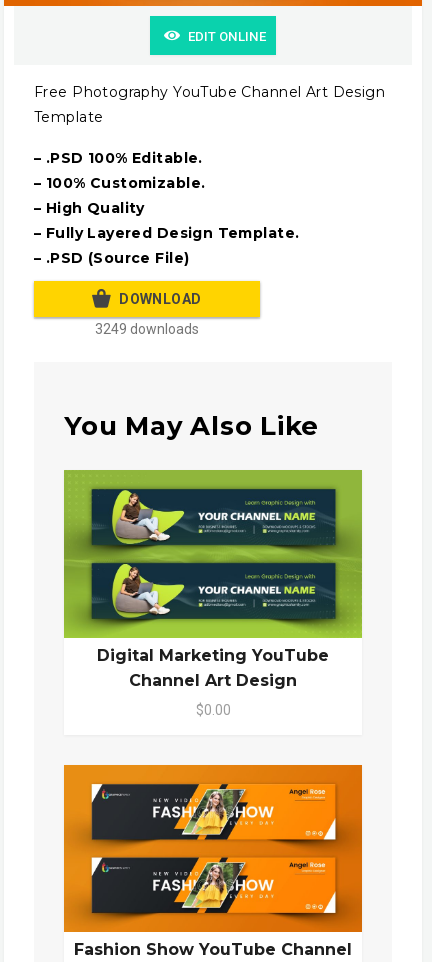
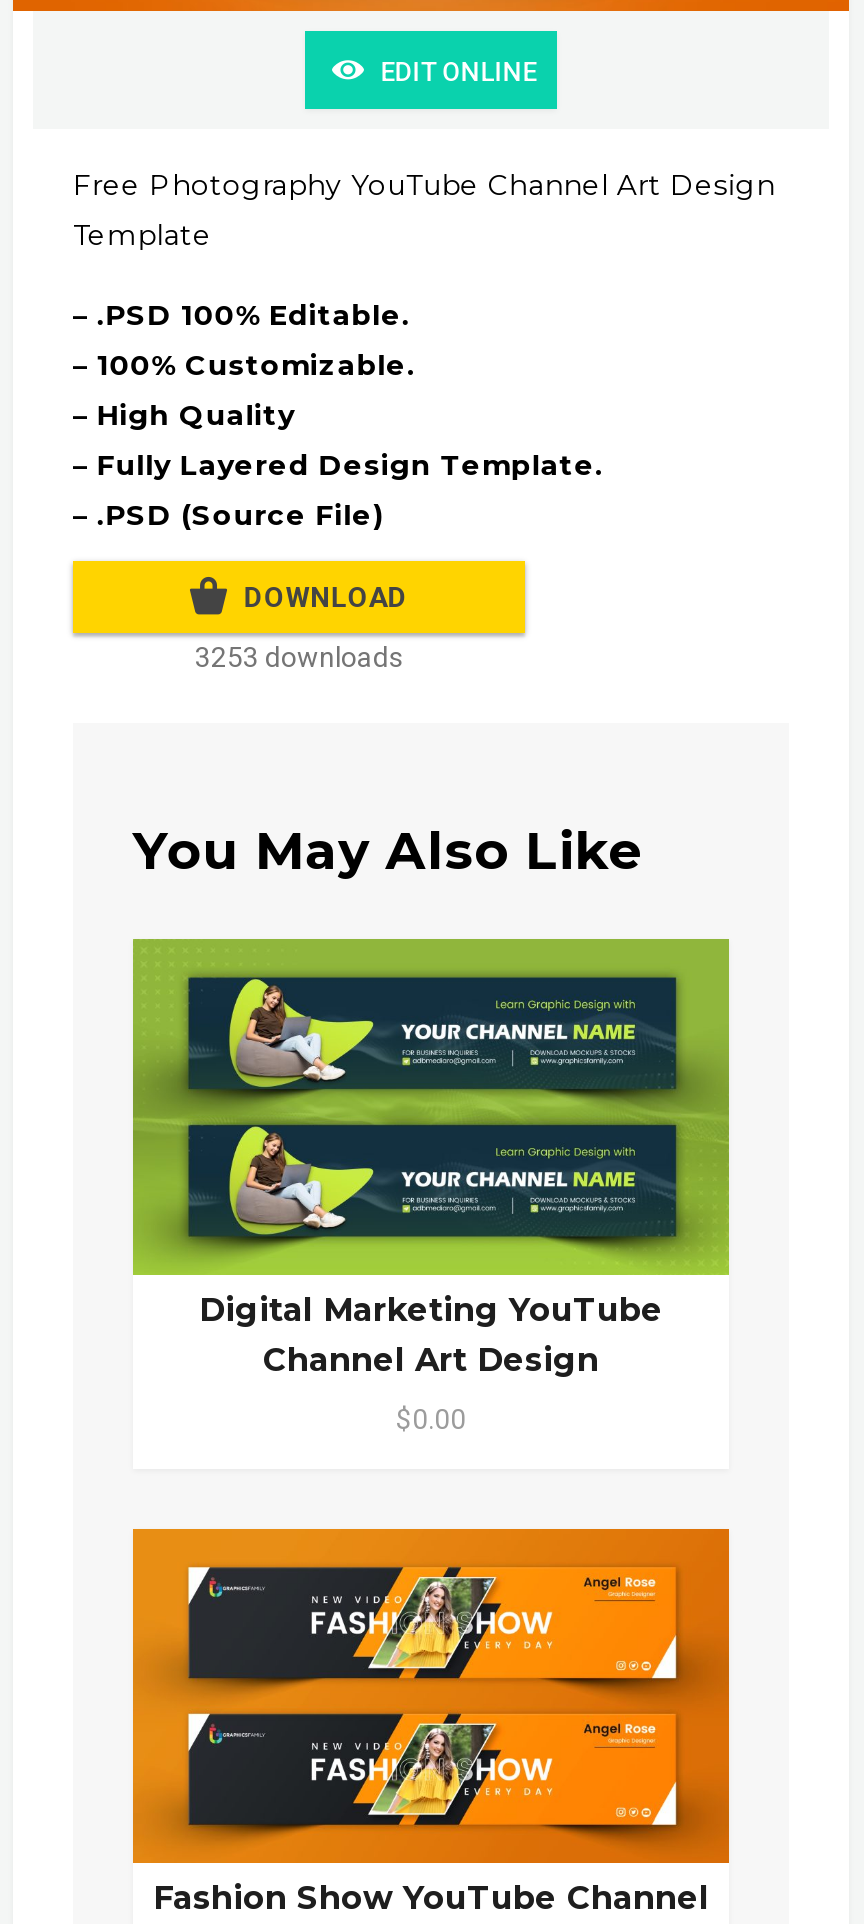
[95,321,199,337] 3249 downloads -> [195,641,403,673] 3253 downloads

